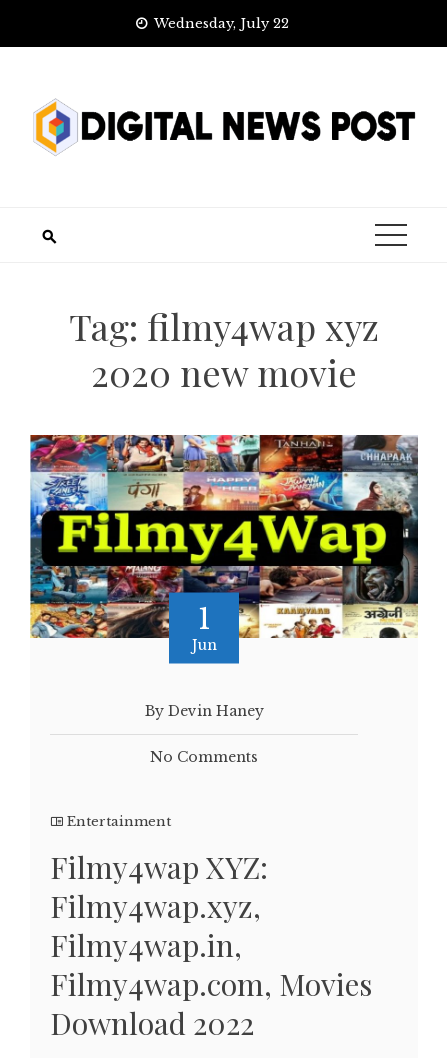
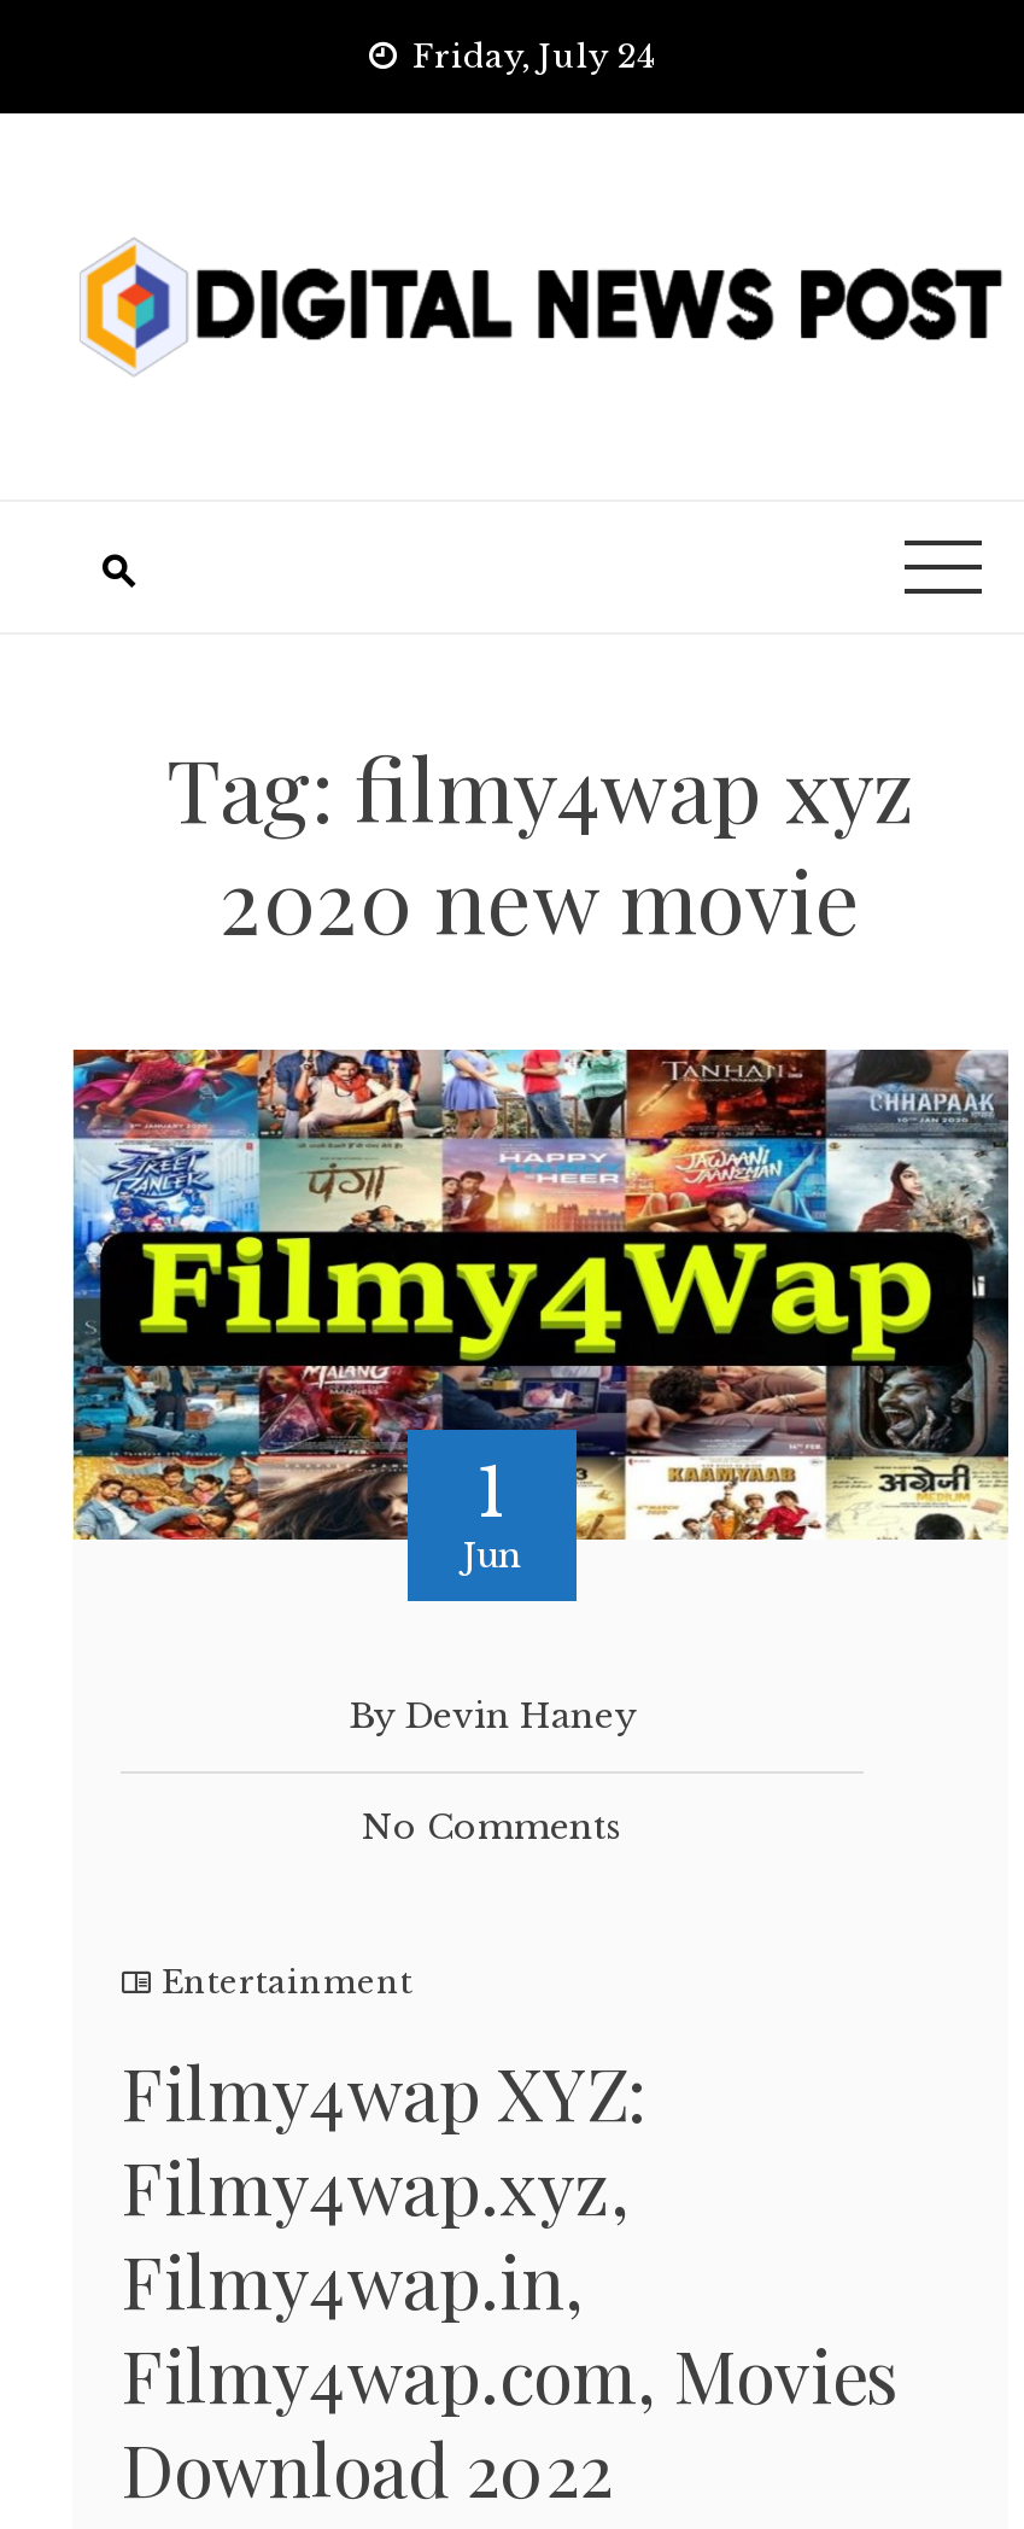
[153,15,288,32] Wednesday, July 22 -> [412,36,654,77] Friday, July 24

